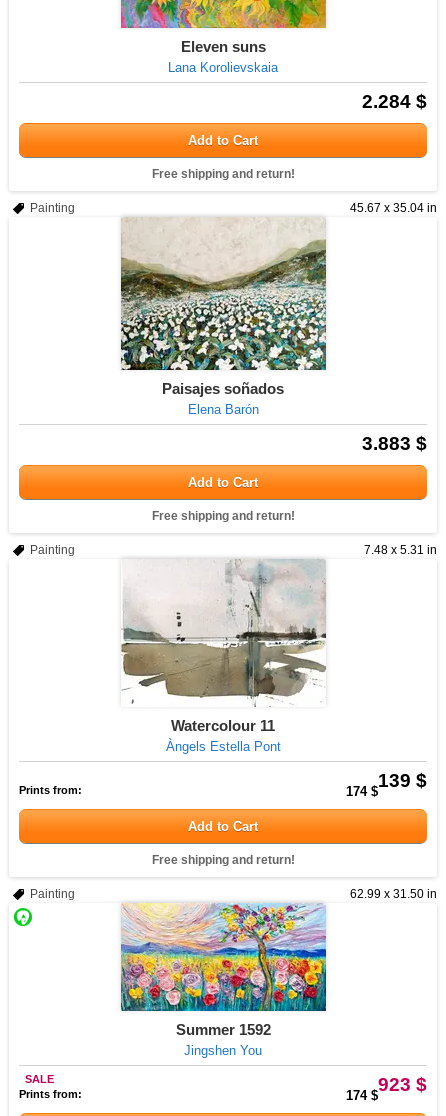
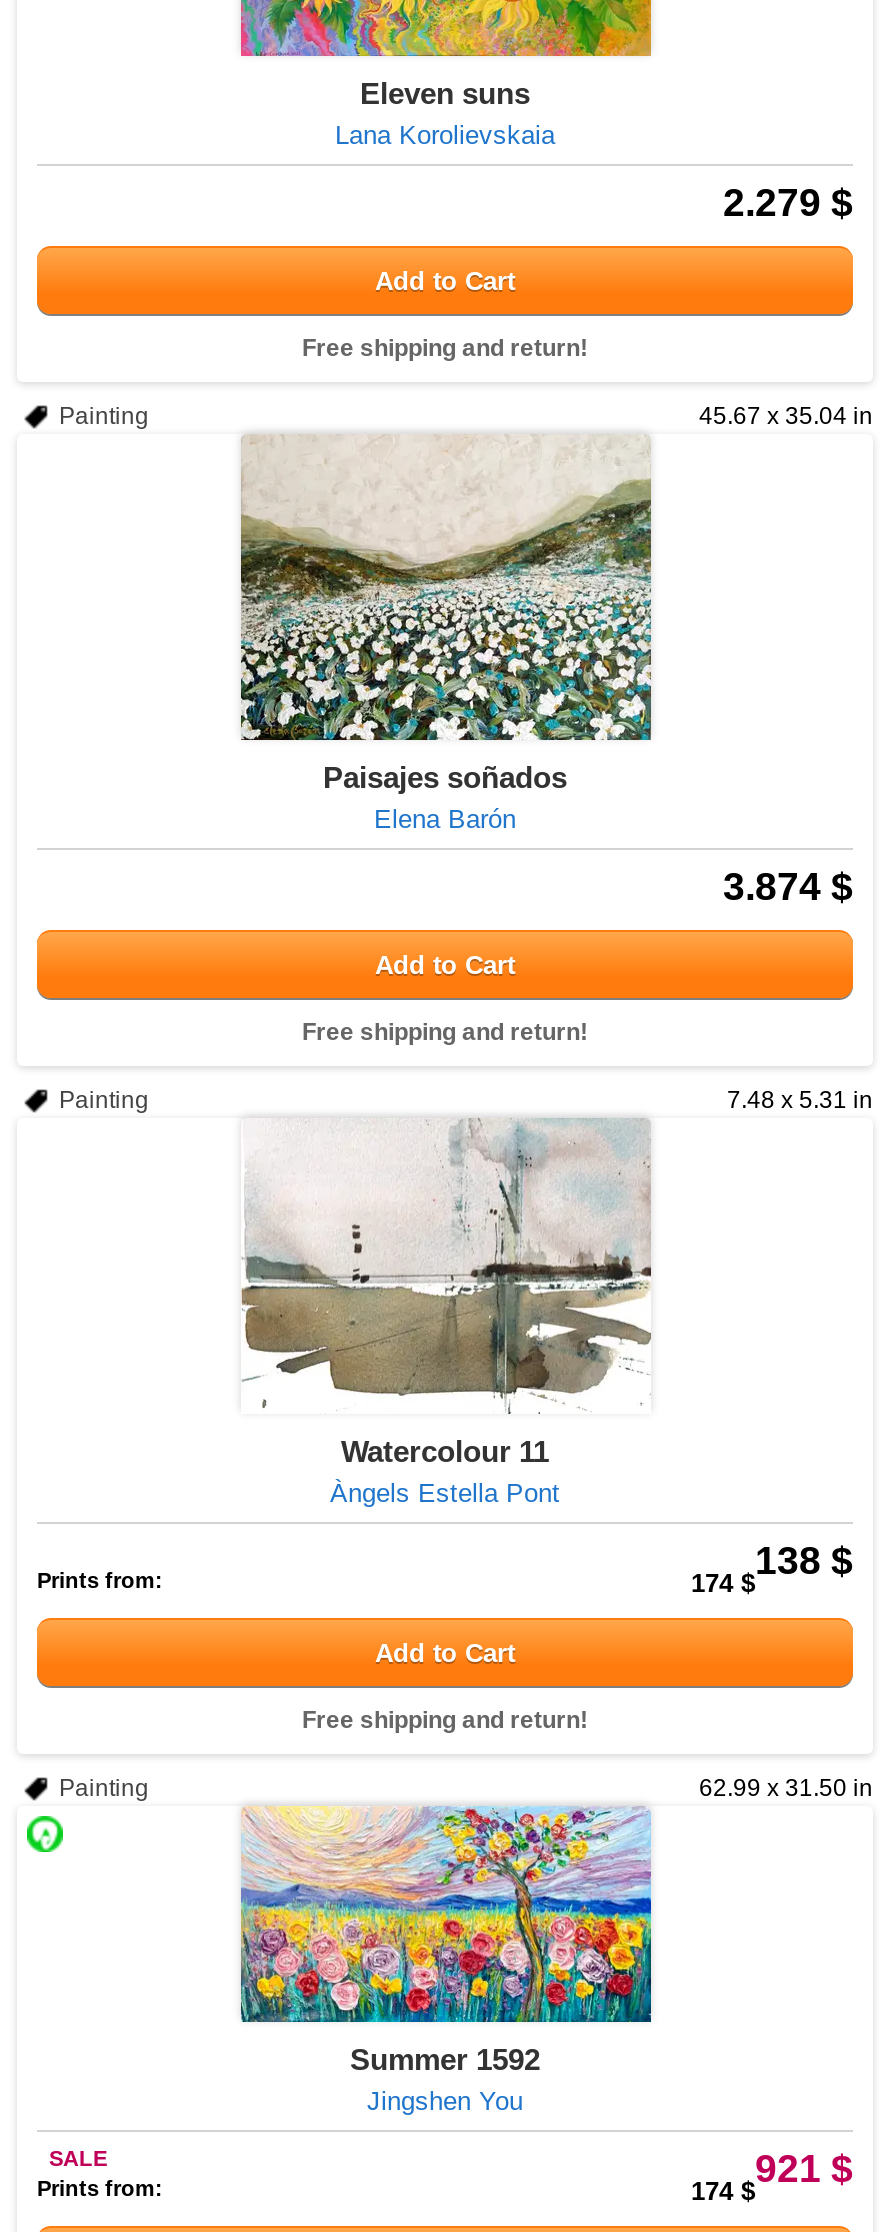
[362,90,427,112] 2.284 $ -> [723,180,853,224] 2.279 $
[362,432,427,454] 3.883 $ -> [723,864,853,908] 3.874 $
[378,769,427,791] 139 $ -> [755,1538,853,1582] 138 $
[378,1073,427,1095] 923 $ -> [755,2146,853,2190] 921 $

